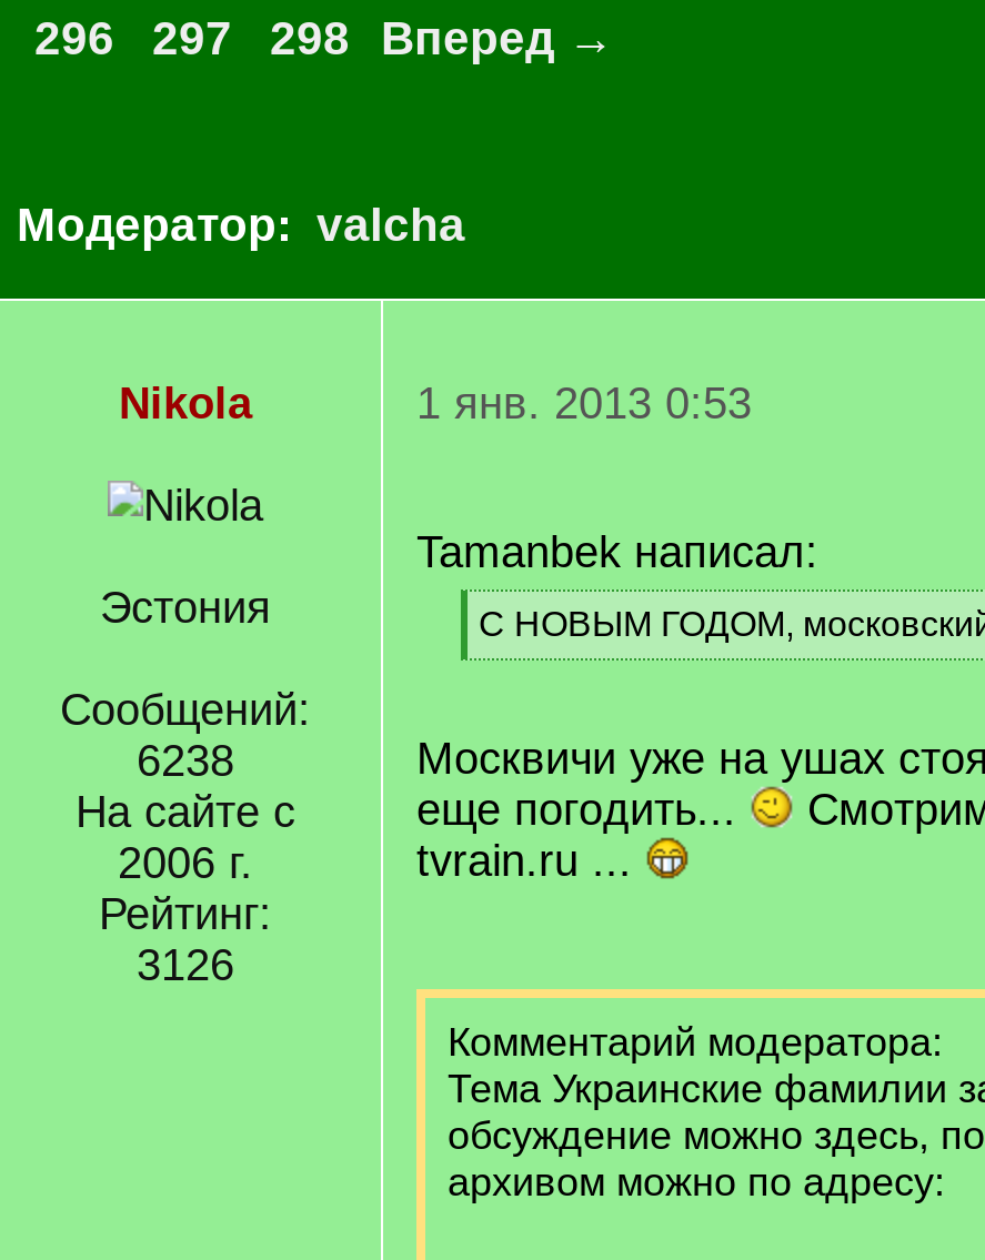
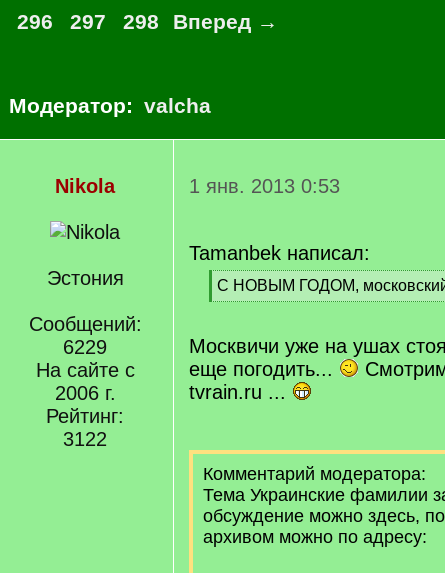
[137,736,234,785] 6238 -> [63,336,107,358] 6229
[137,940,234,989] 3126 -> [63,428,107,450] 3122

